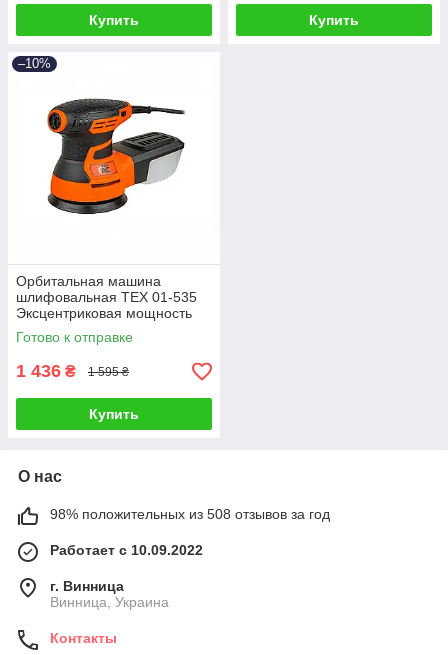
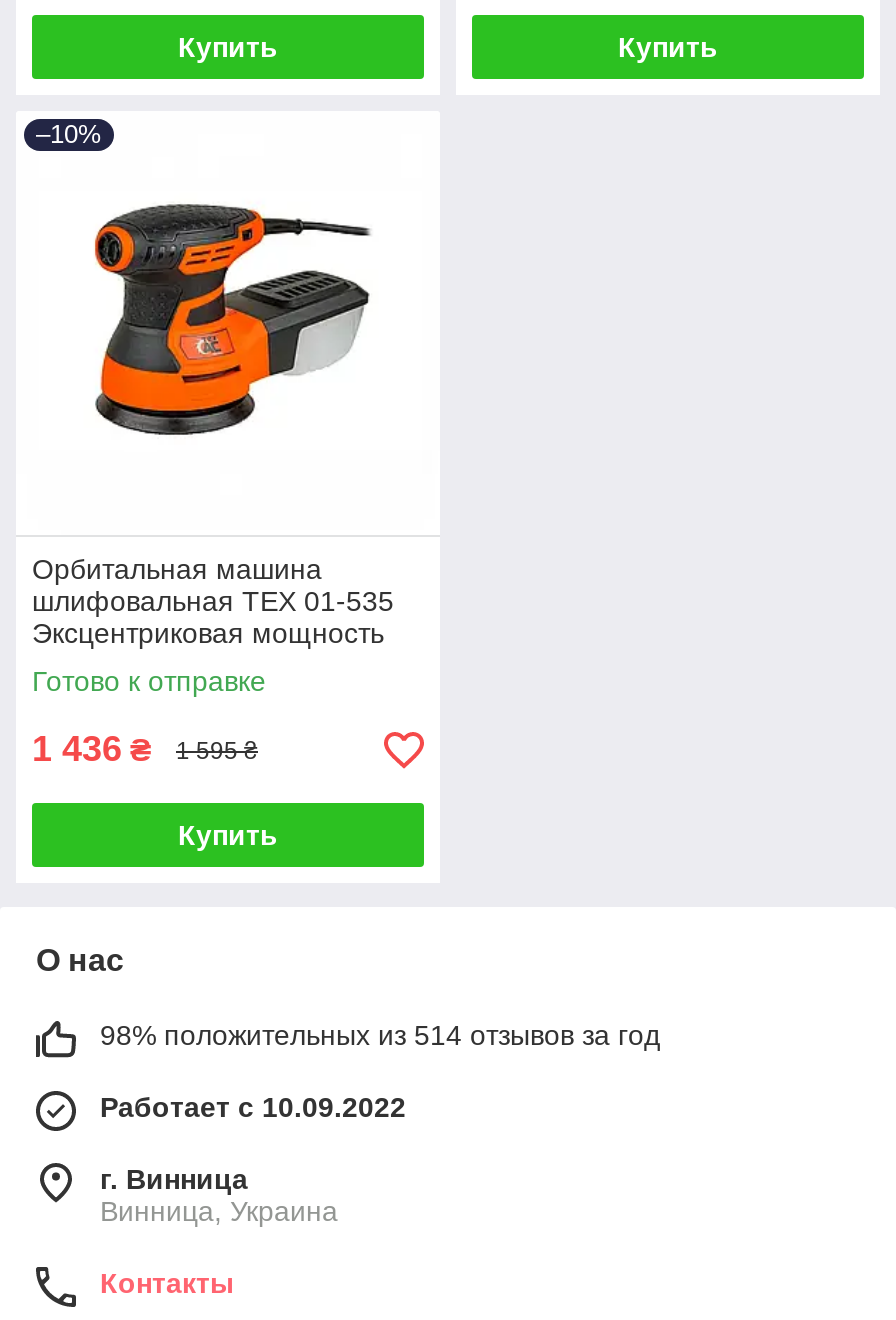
[50,506,330,522] 98% положительных из 508 отзывов за год -> [100,1019,660,1051] 98% положительных из 514 отзывов за год

